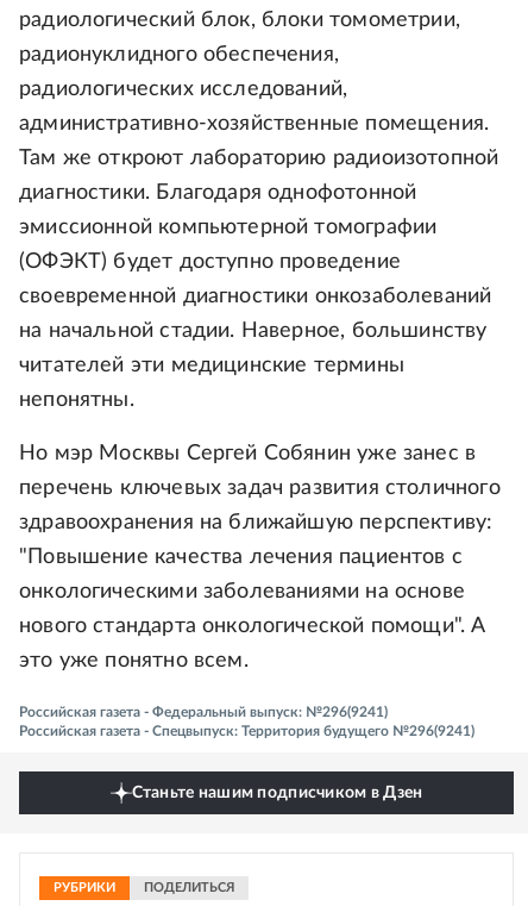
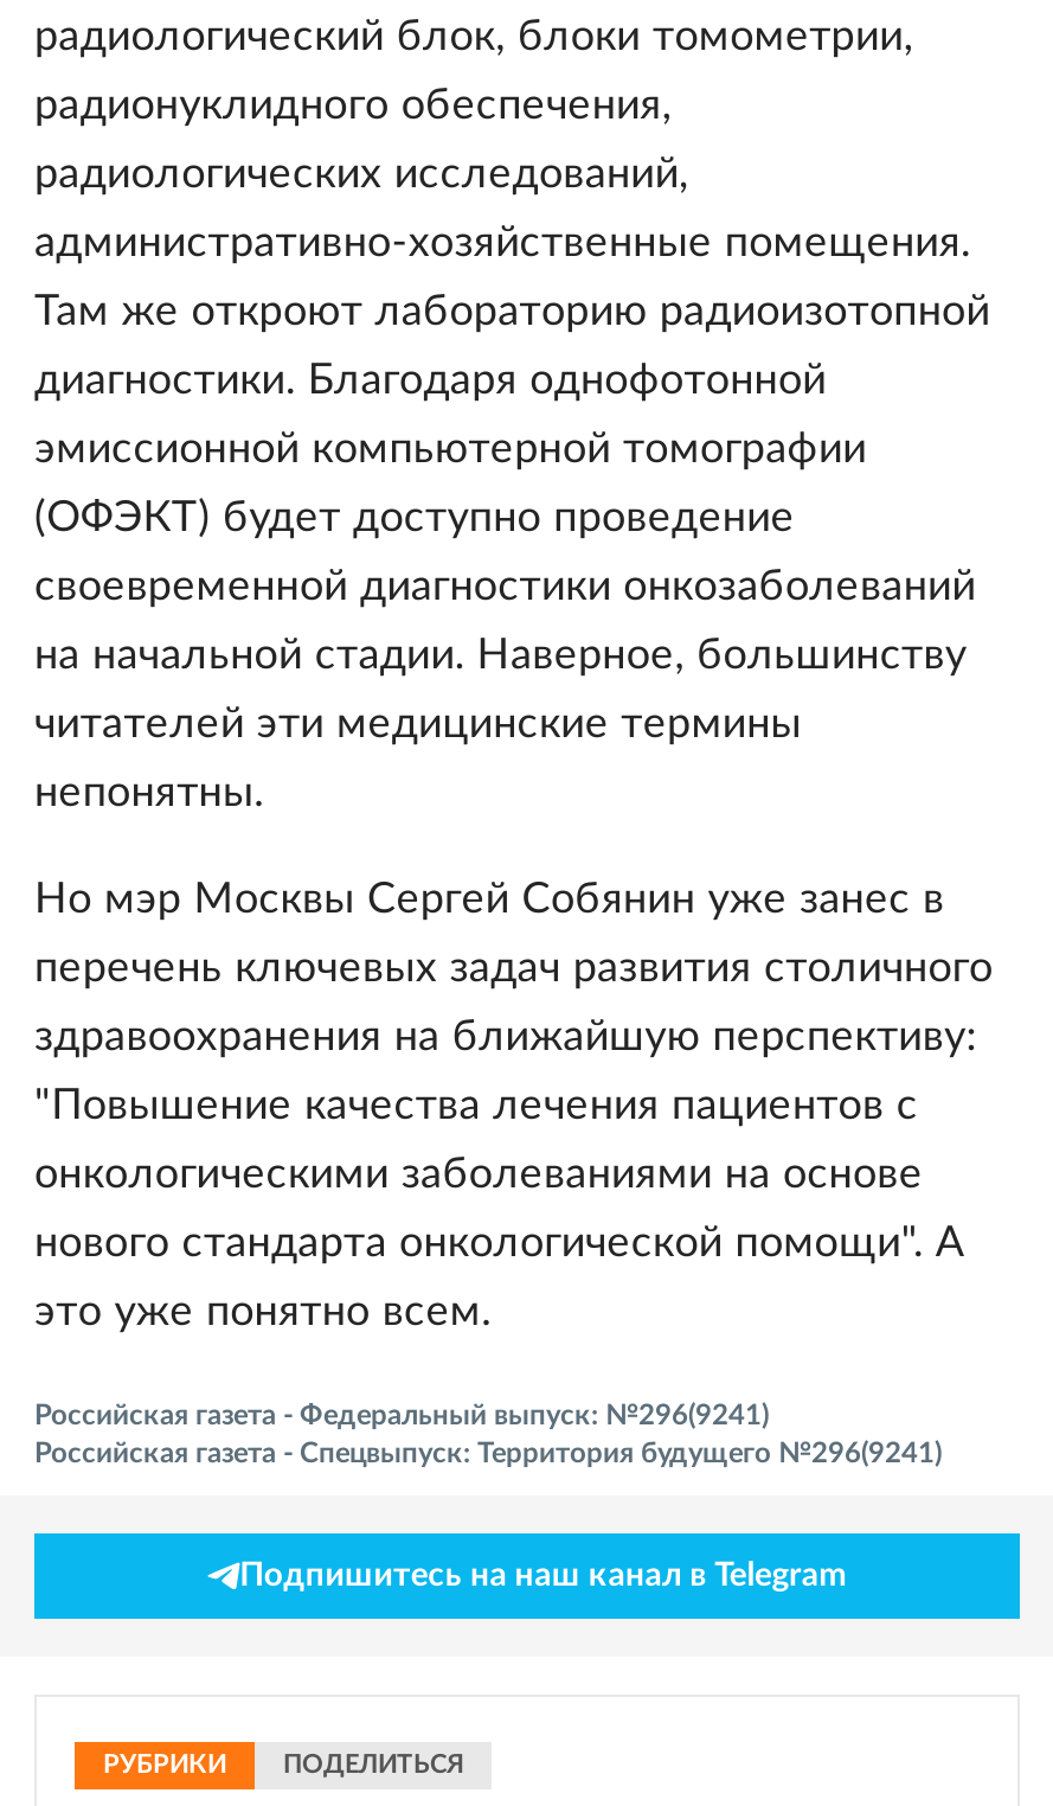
[131,785,423,802] Станьте нашим подписчиком в Дзен -> [240,1560,848,1593] Подпишитесь на наш канал в Telegram

